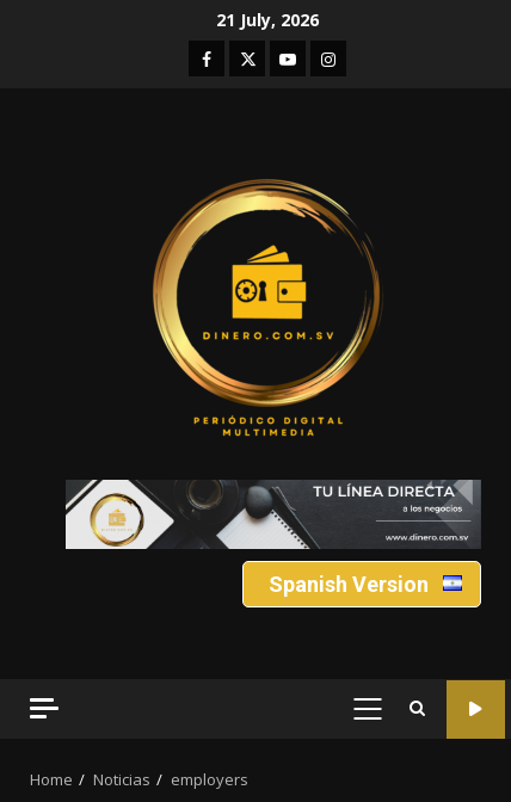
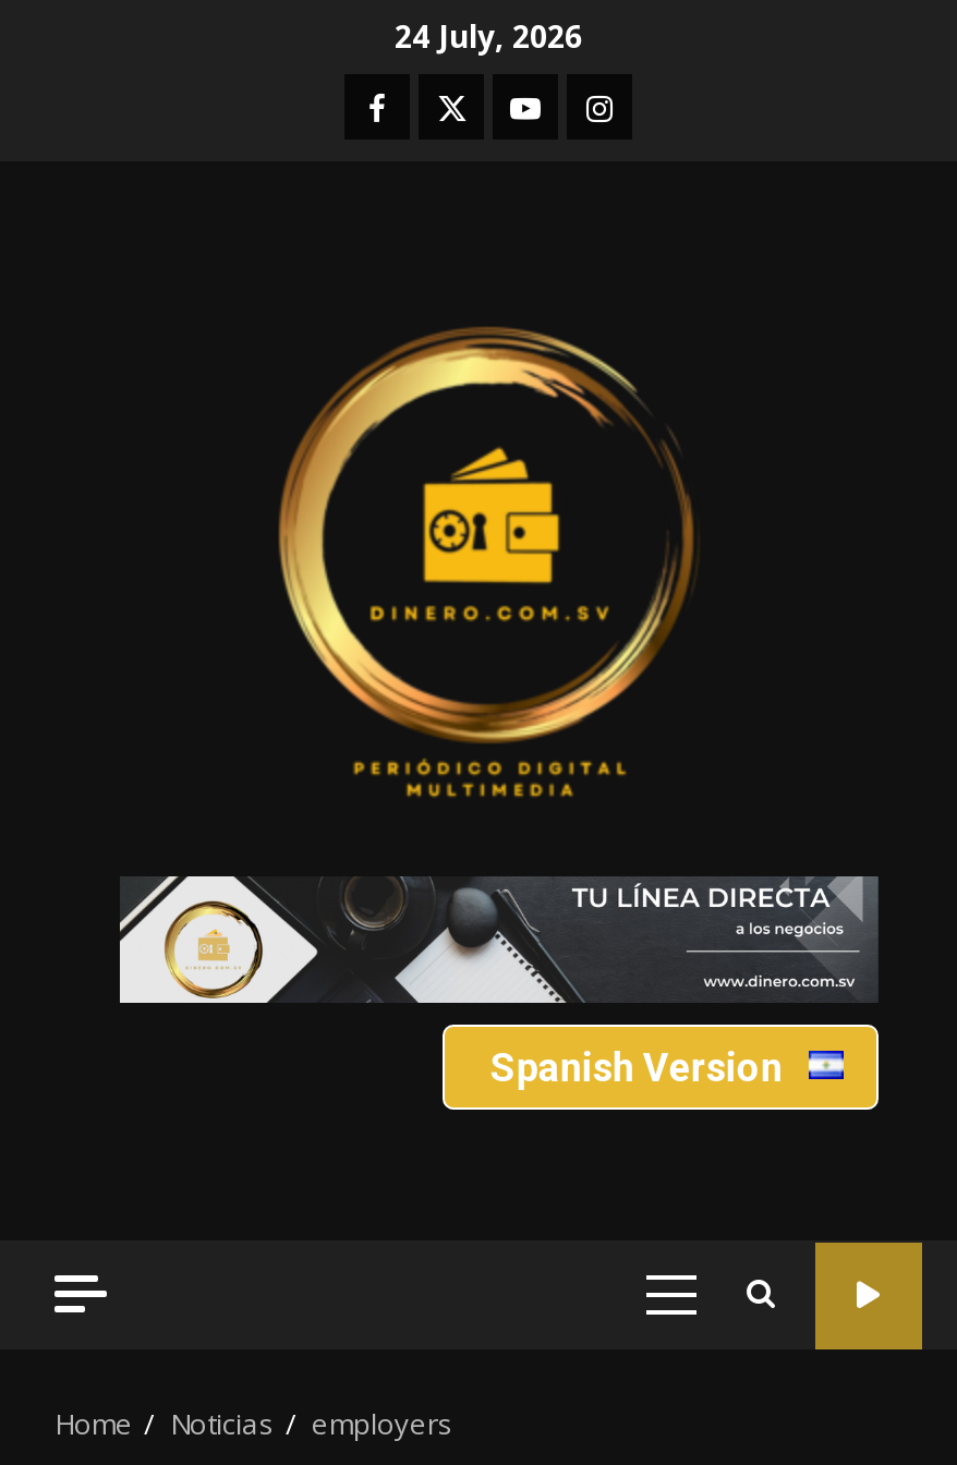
[216,8,319,31] 21 July, 2026 -> [395,15,582,57] 24 July, 2026

